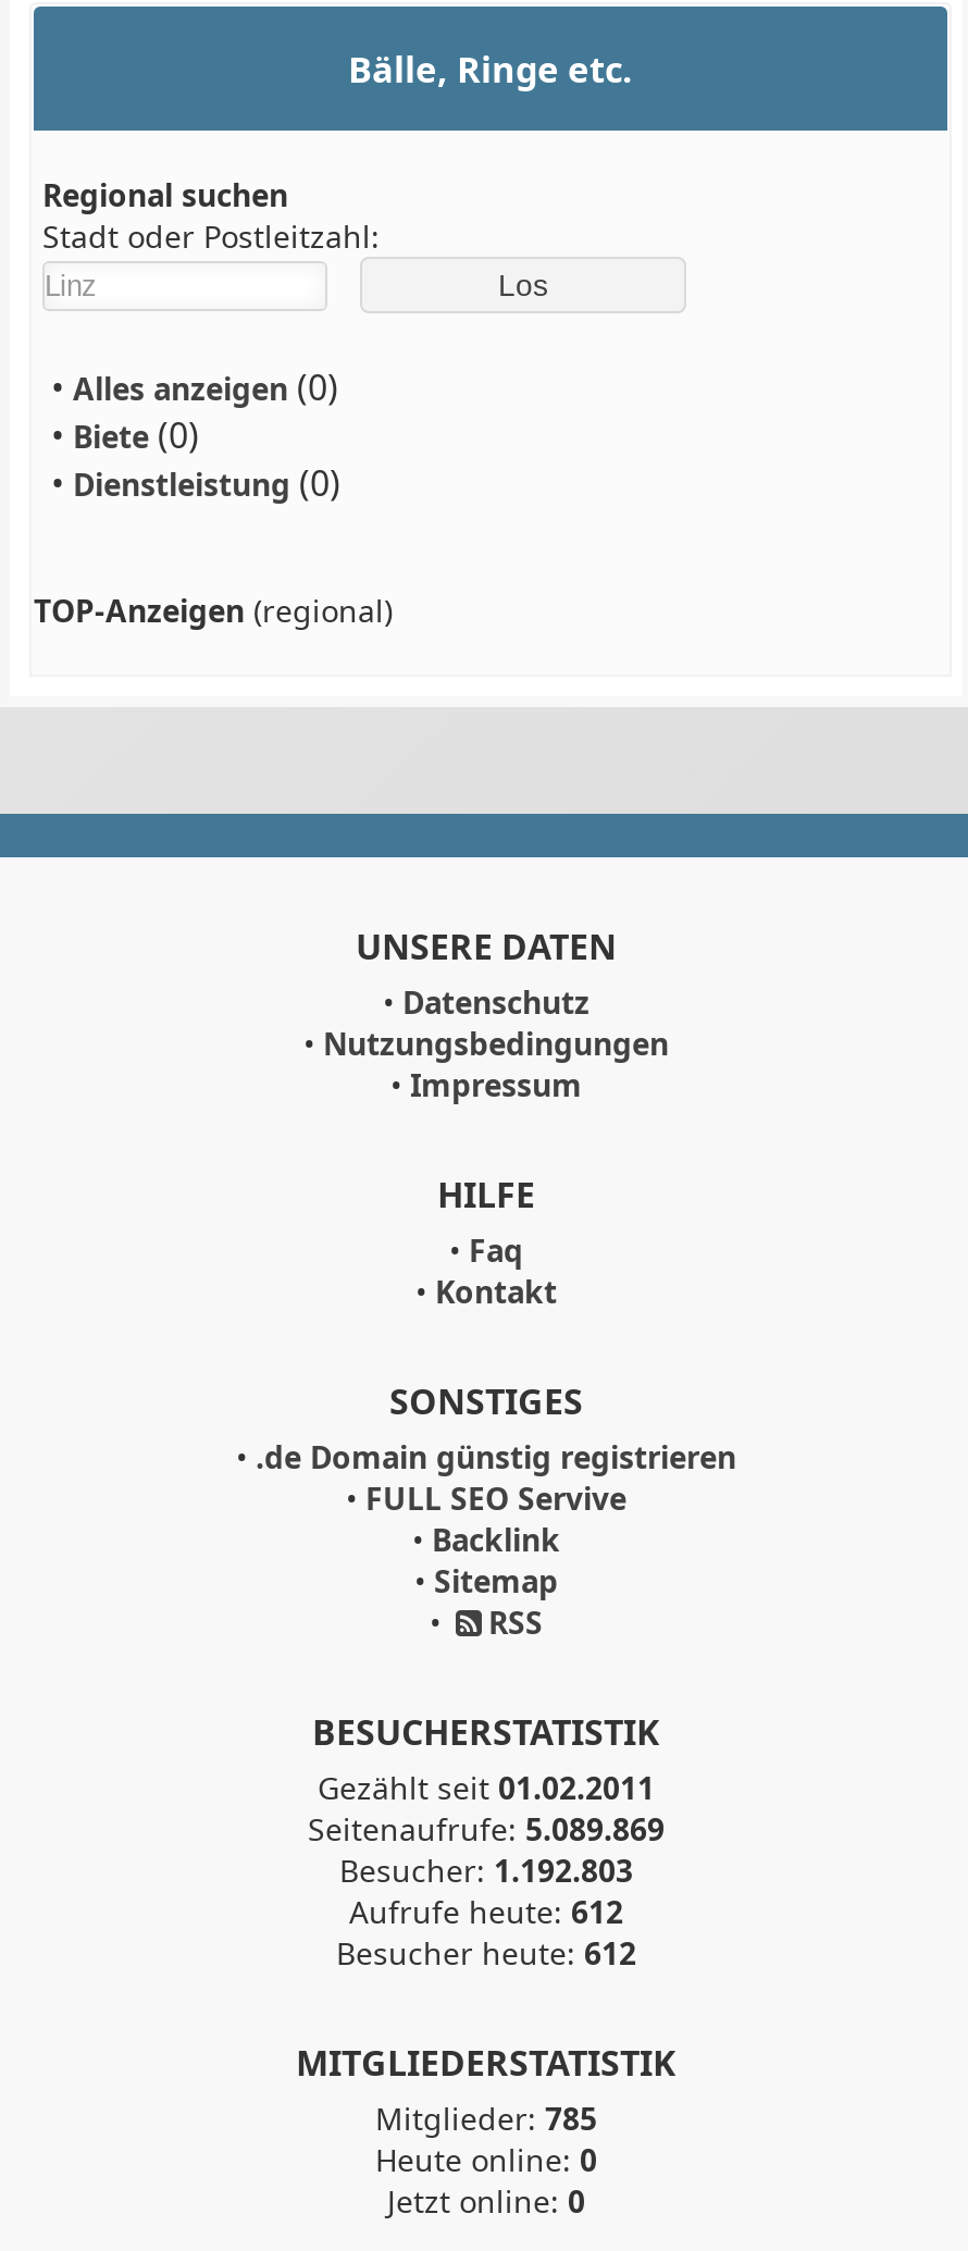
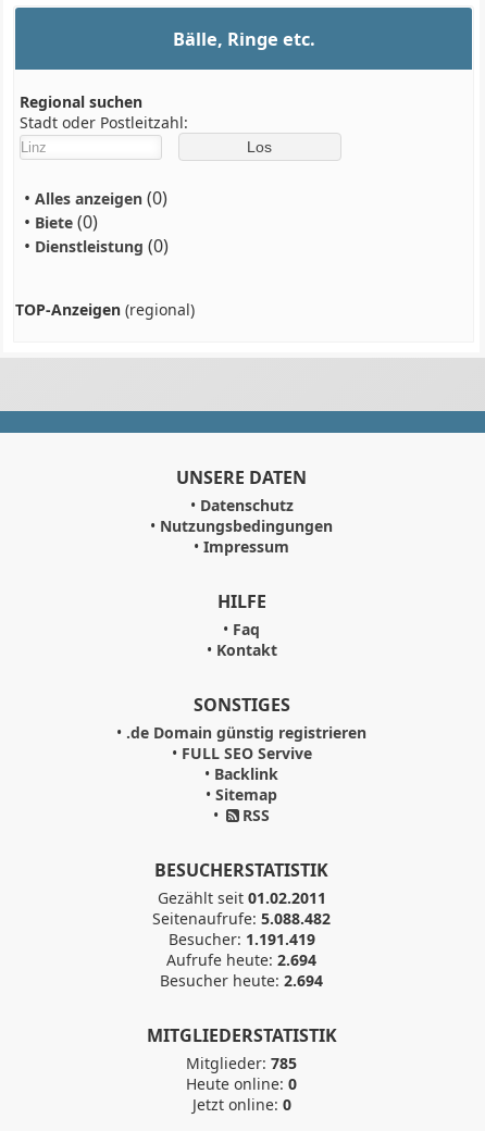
[308,1808,665,1850] Seitenaufrufe: 5.089.869 -> [152,908,331,929] Seitenaufrufe: 5.088.482
[339,1850,633,1891] Besucher: 1.192.803 -> [168,929,315,949] Besucher: 1.191.419
[349,1891,623,1932] Aufrufe heute: 612 -> [166,949,316,970] Aufrufe heute: 2.694
[336,1932,636,1974] Besucher heute: 612 -> [160,970,323,991] Besucher heute: 2.694

